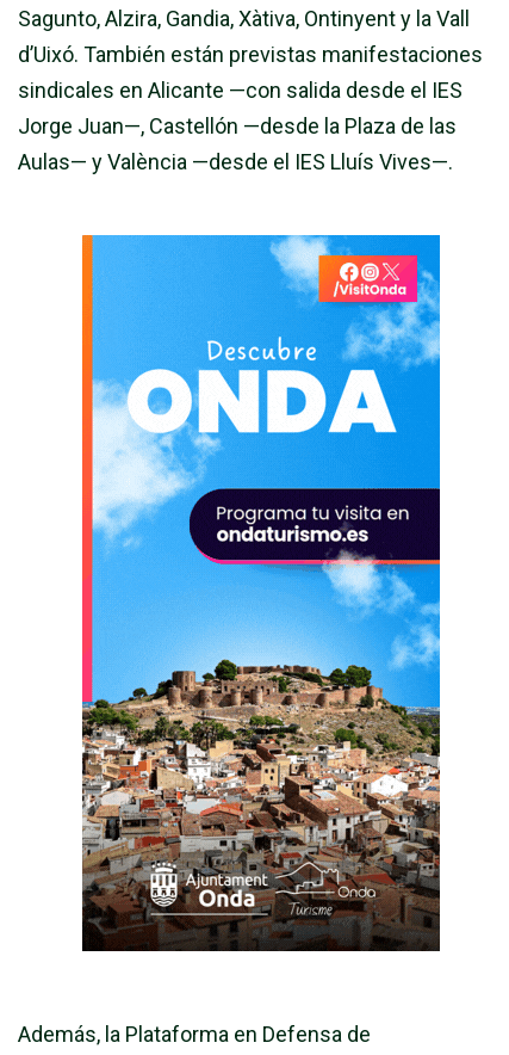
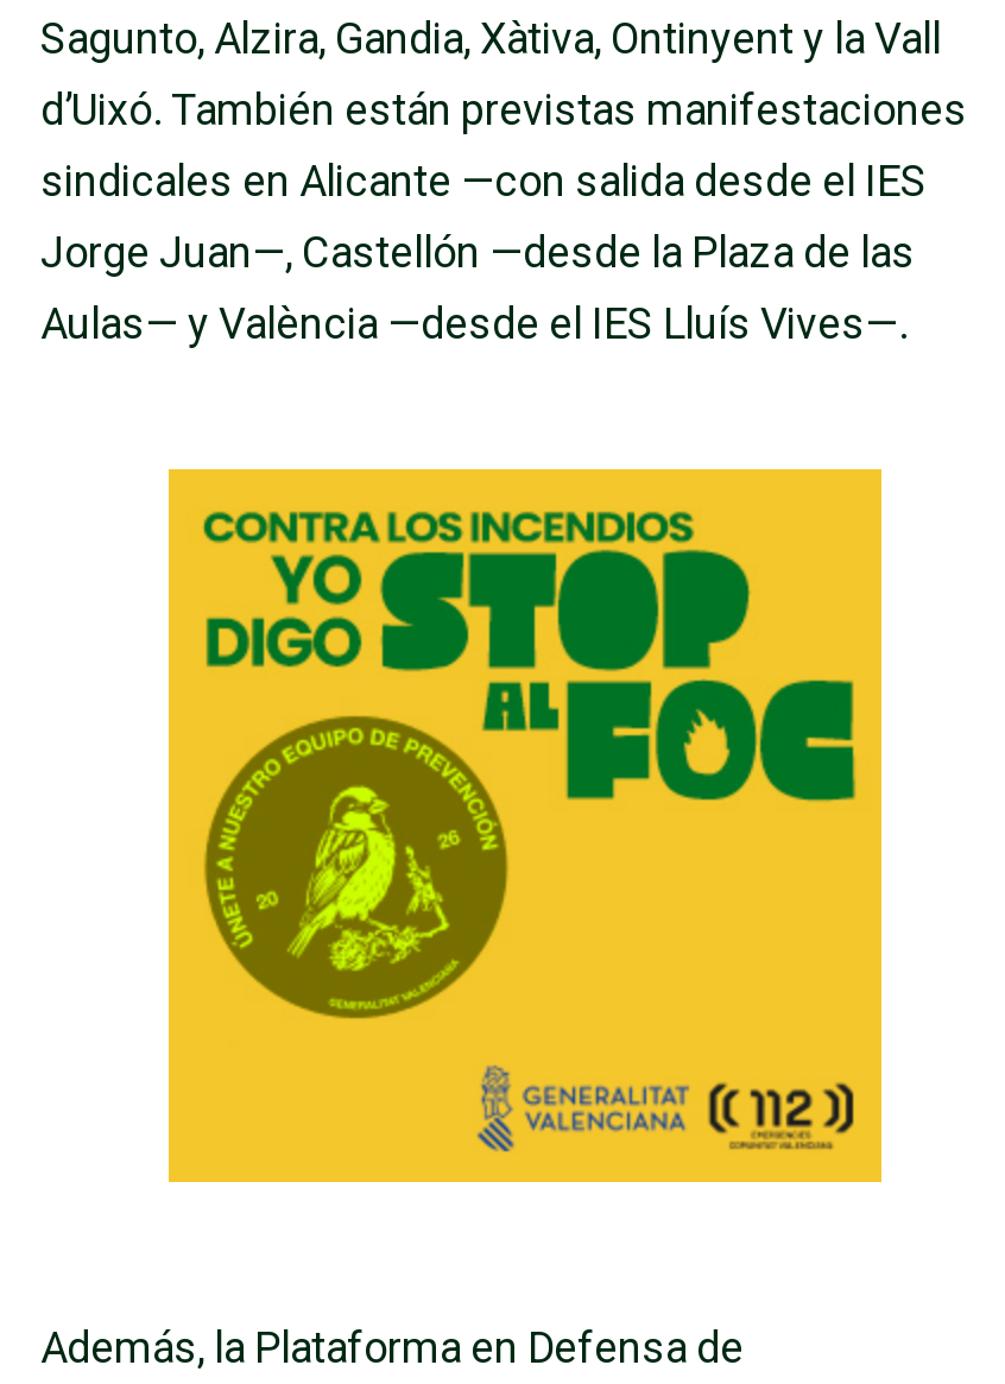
[81,234,441,952] [image] -> [166,466,884,1183] [image]

